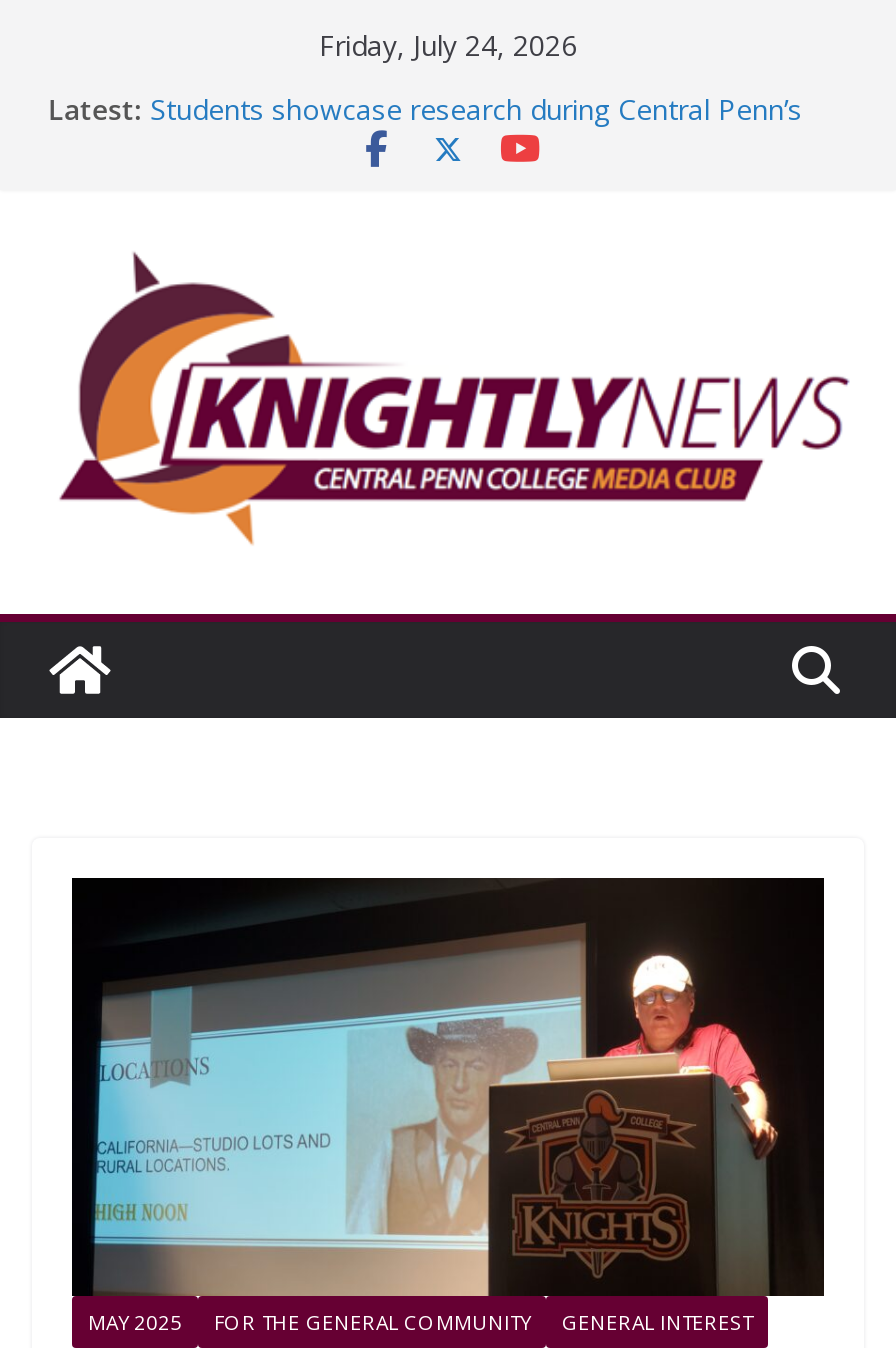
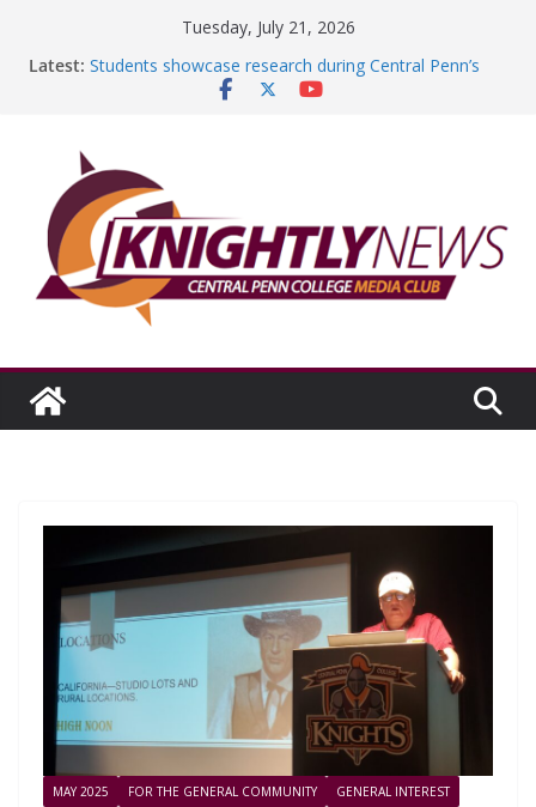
[319,26,577,64] Friday, July 24, 2026 -> [181,16,355,38] Tuesday, July 21, 2026

